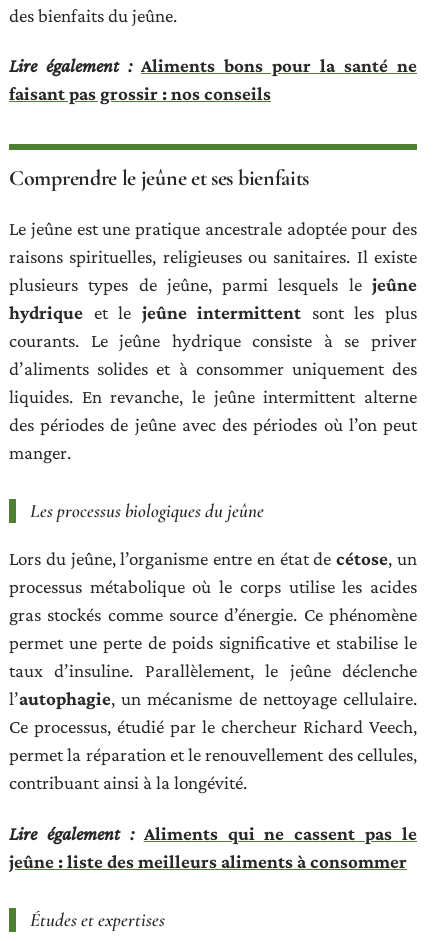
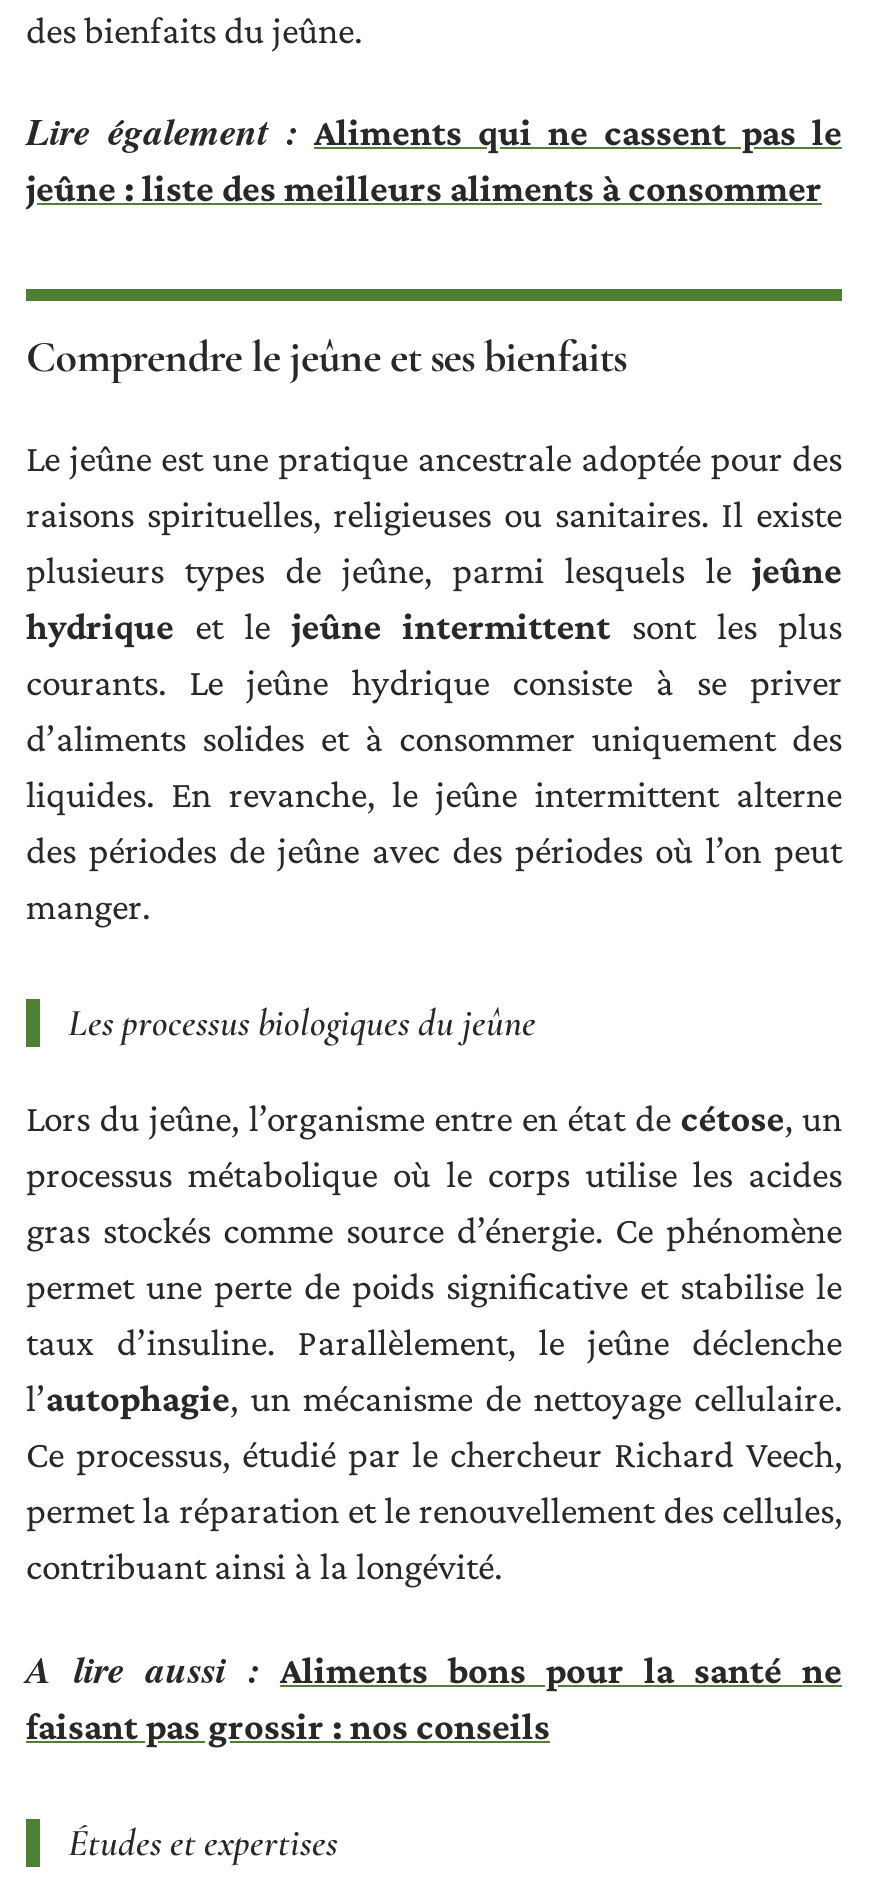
[9,55,417,76] Lire également : Aliments bons pour la santé ne -> none
moved [9,83,271,104] -> [26,1705,550,1747]: faisant pas grossir : nos conseils
none -> [26,1641,842,1695] A lire aussi : Aliments bons pour la santé ne
moved [9,823,417,872] -> [26,104,842,210]: Lire également : Aliments qui ne cassent pas le | jeûne : liste des meilleurs aliments à consommer

